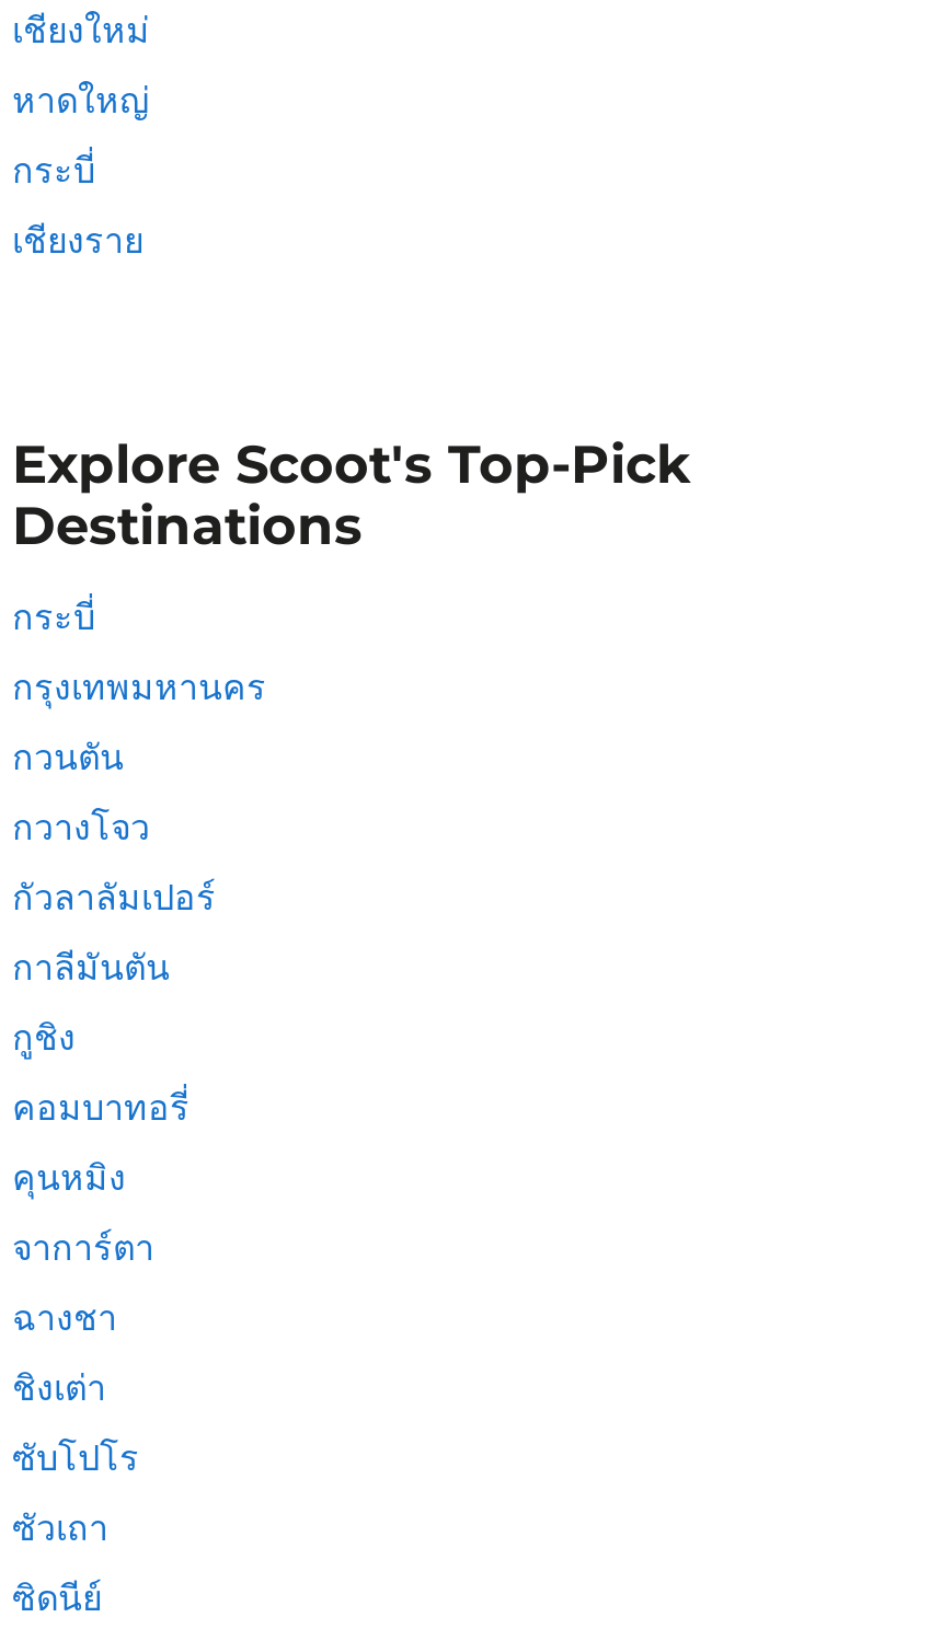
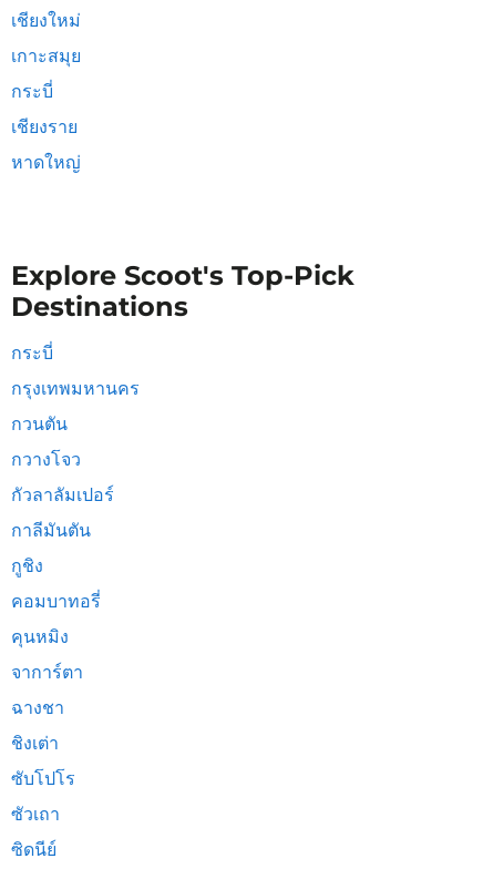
none -> [11,45,81,67] เกาะสมุย
moved [12,80,150,122] -> [11,152,81,173]: หาดใหญ่

